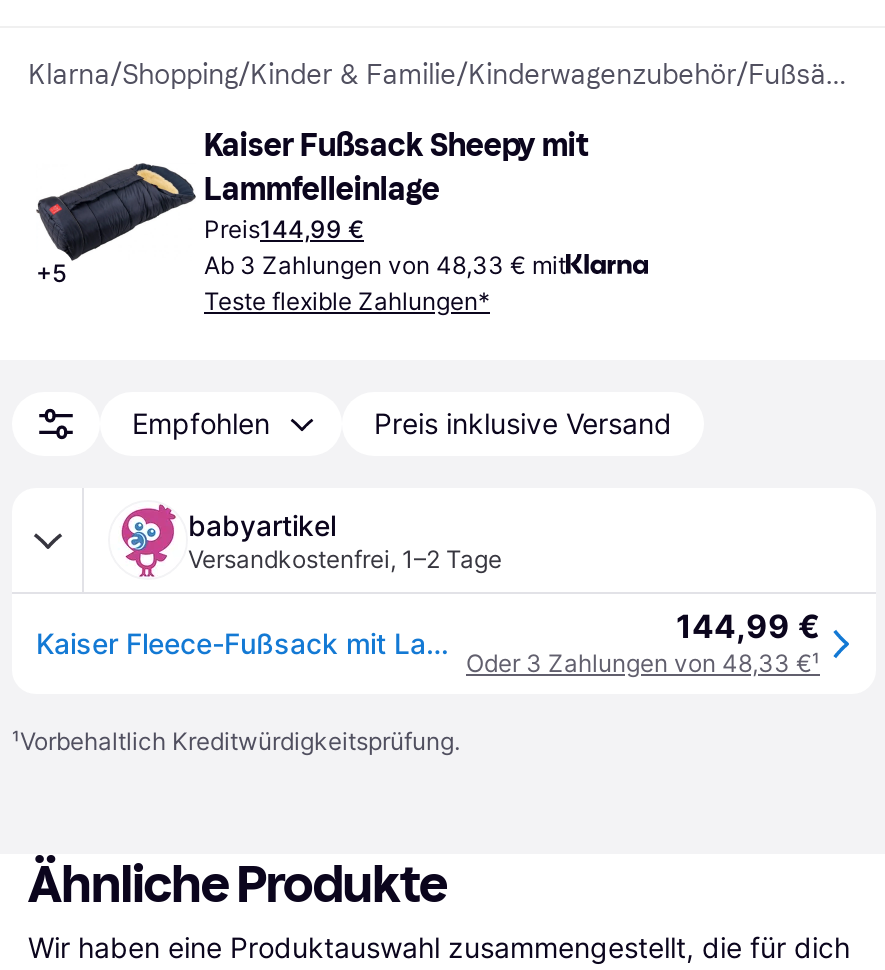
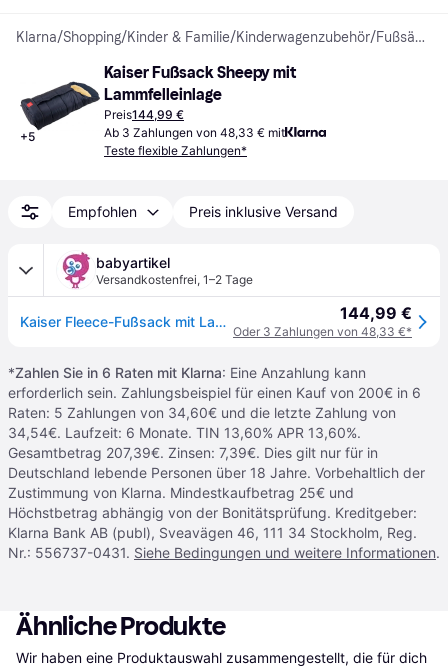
[466,648,820,678] Oder 3 Zahlungen von 48,33 €¹ -> [233,324,412,339] Oder 3 Zahlungen von 48,33 €*
[12,726,460,756] ¹Vorbehaltlich Kreditwürdigkeitsprüfung. -> [8,364,440,561] *Zahlen Sie in 6 Raten mit Klarna: Eine Anzahlung kann | erforderlich sein. Zahlungsbeispiel für einen Kauf von 200€ in 6 | Raten: 5 Zahlungen von 34,60€ und die letzte Zahlung von | 34,54€. Laufzeit: 6 Monate. TIN 13,60% APR 13,60%. | Gesamtbetrag 207,39€. Zinsen: 7,39€. Dies gilt nur für in | Deutschland lebende Personen über 18 Jahre. Vorbehaltlich der | Zustimmung von Klarna. Mindestkaufbetrag 25€ und | Höchstbetrag abhängig von der Bonitätsprüfung. Kreditgeber: | Klarna Bank AB (publ), Sveavägen 46, 111 34 Stockholm, Reg. | Nr.: 556737-0431. Siehe Bedingungen und weitere Informationen.

